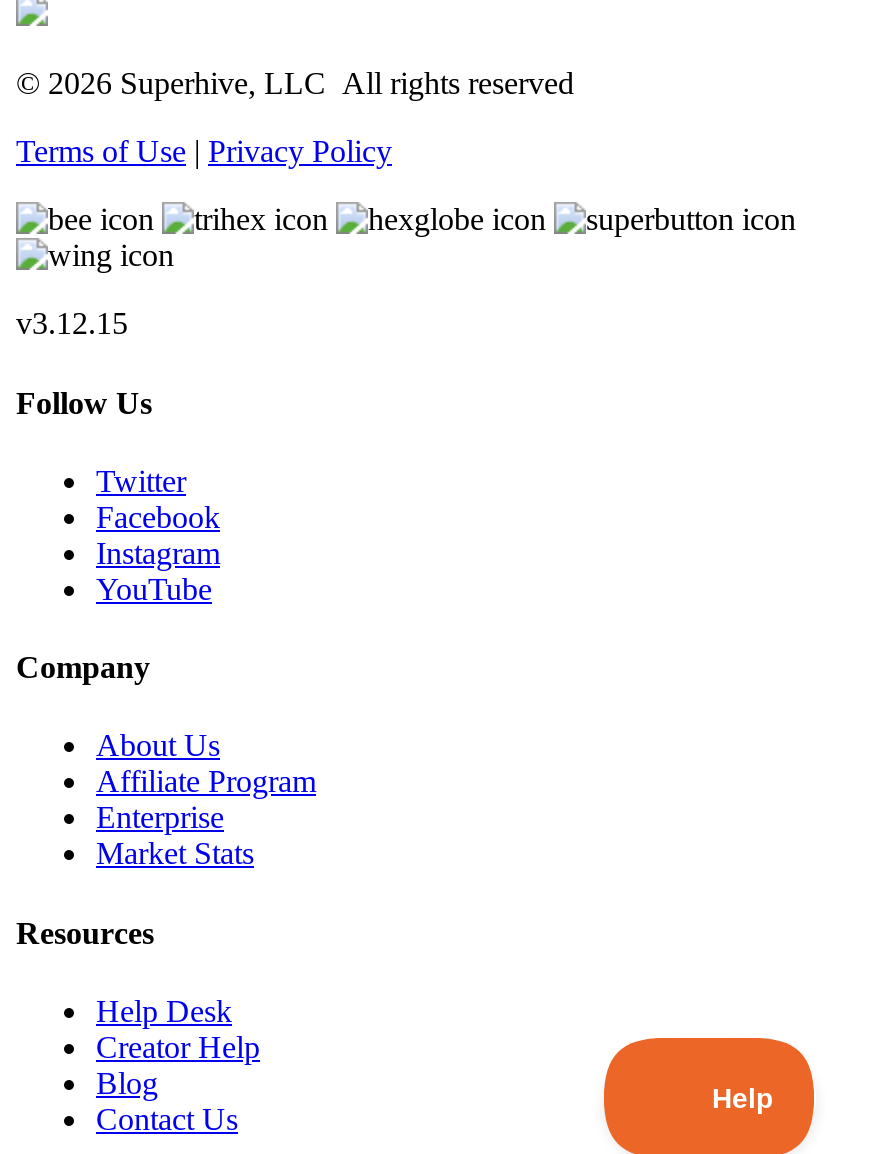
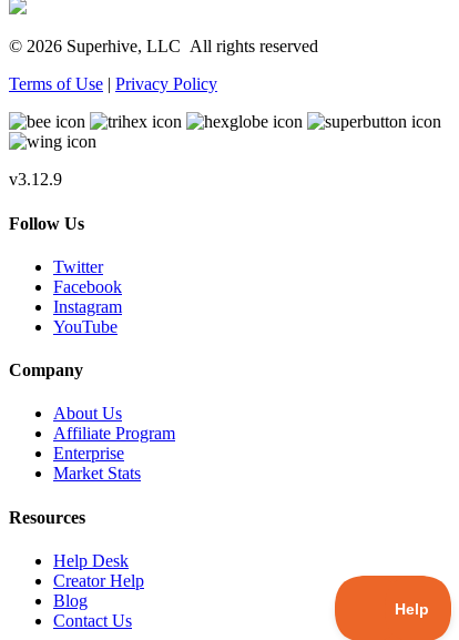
[16,307,128,341] v3.12.15 -> [9,170,62,189] v3.12.9

